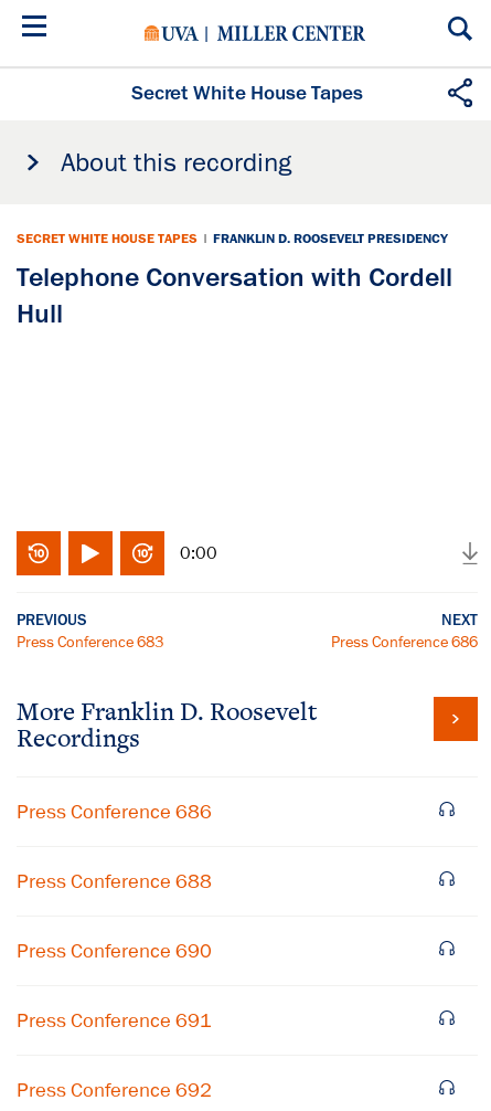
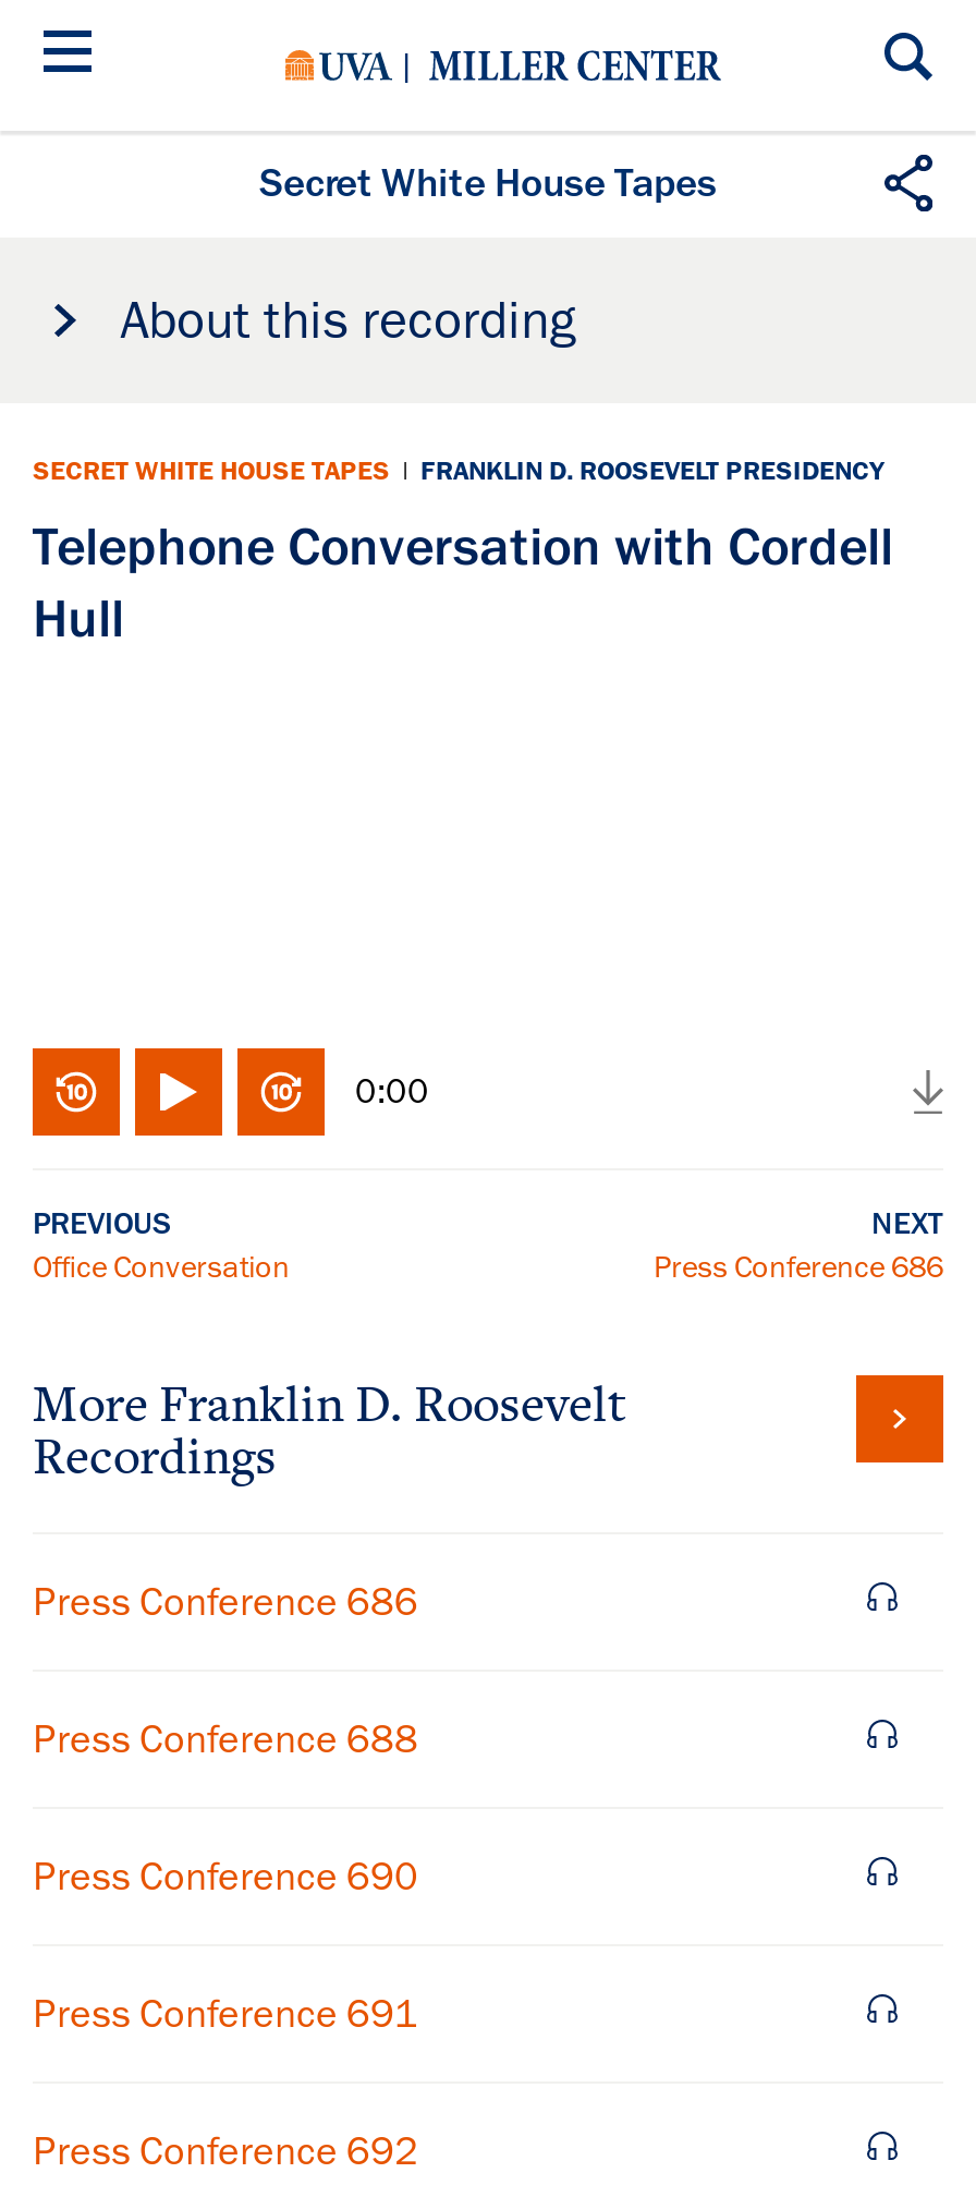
[17,632,163,652] Press Conference 683 -> [33,1247,290,1286] Office Conversation

